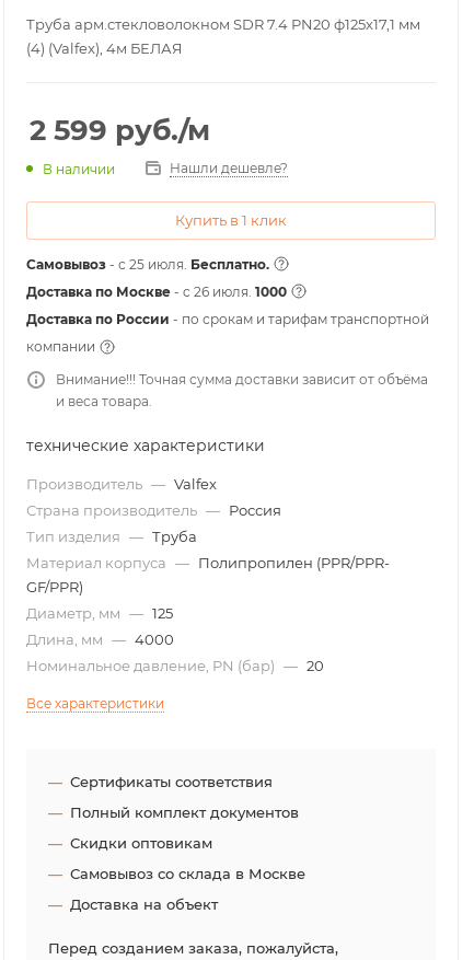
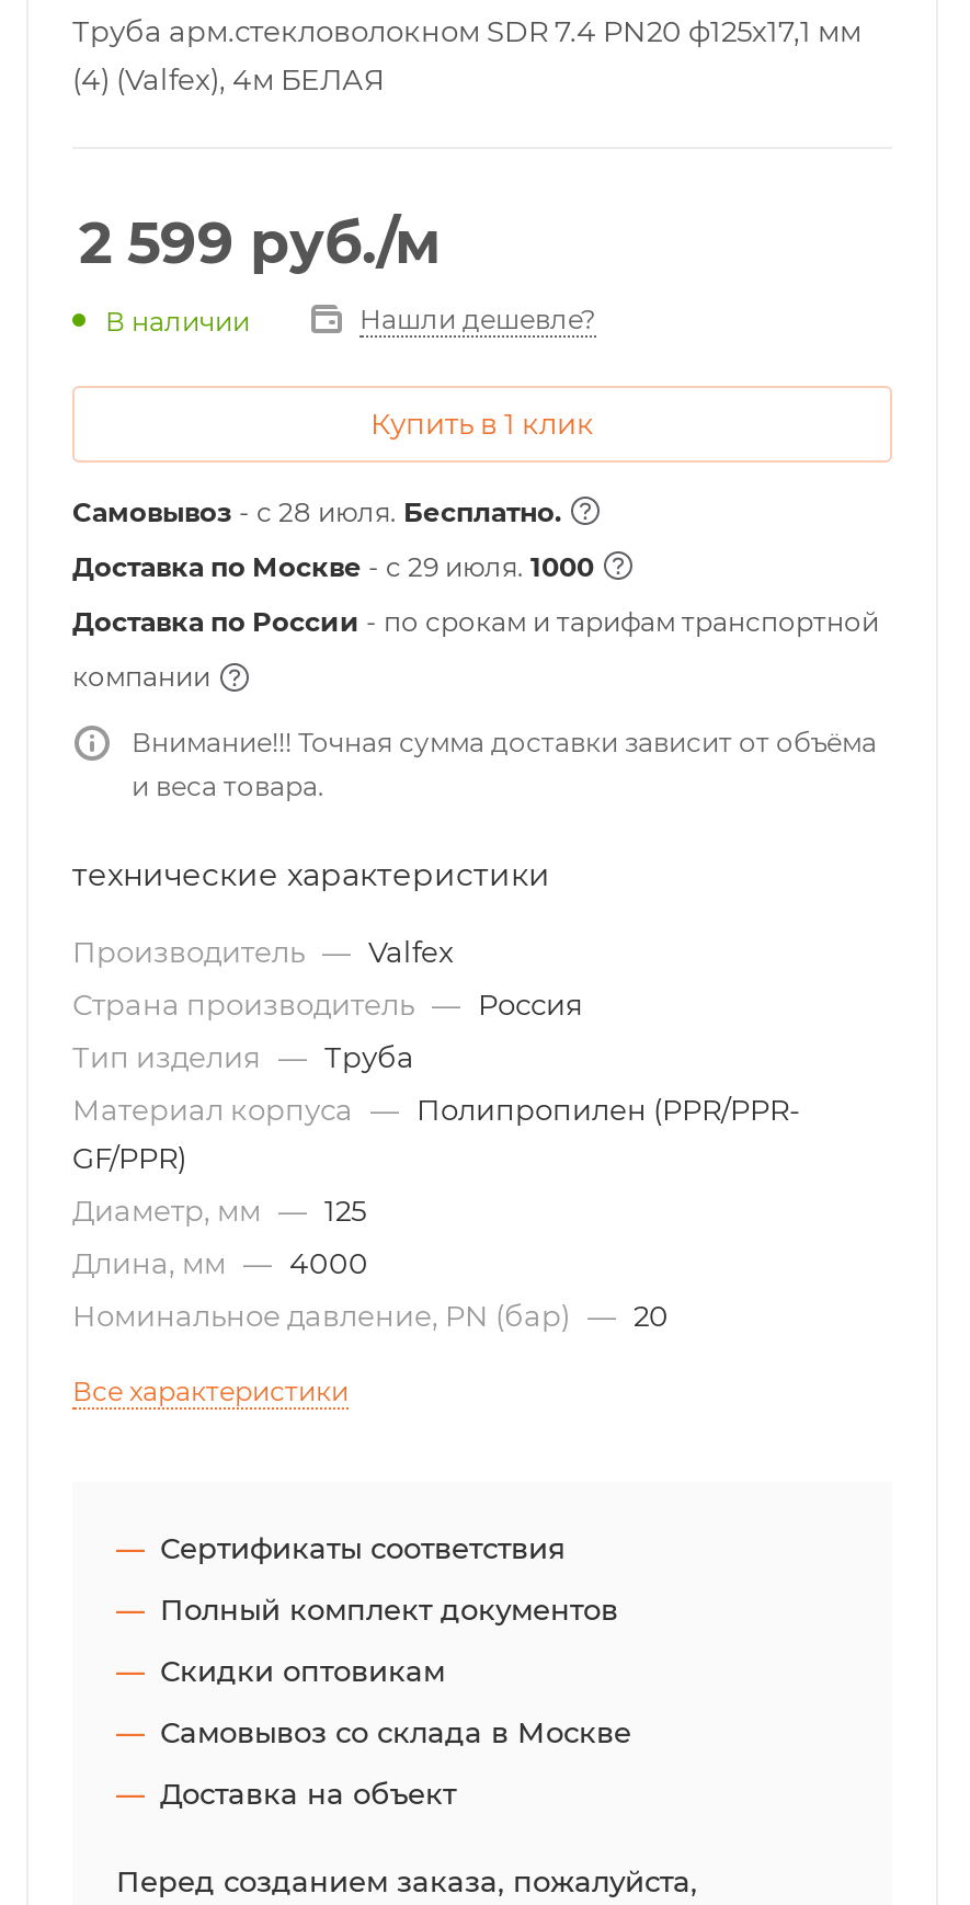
[26,256,269,273] Самовывоз - с 25 июля. Бесплатно. -> [72,495,561,528] Самовывоз - с 28 июля. Бесплатно.
[26,284,287,300] Доставка по Москве - c 26 июля. 1000 -> [72,550,594,583] Доставка по Москве - c 29 июля. 1000

